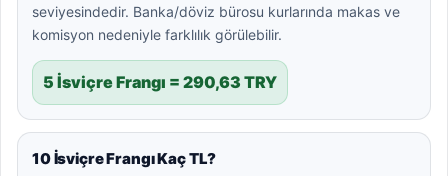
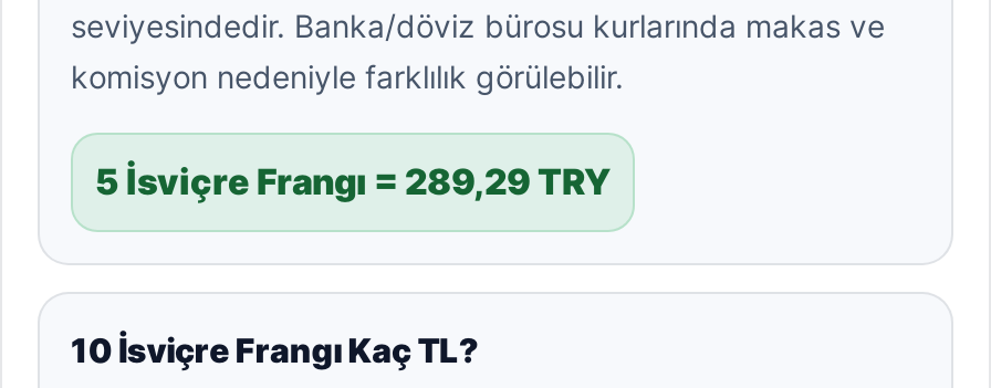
[43,72,277,92] 5 İsviçre Frangı = 290,63 TRY -> [95,159,611,203] 5 İsviçre Frangı = 289,29 TRY

